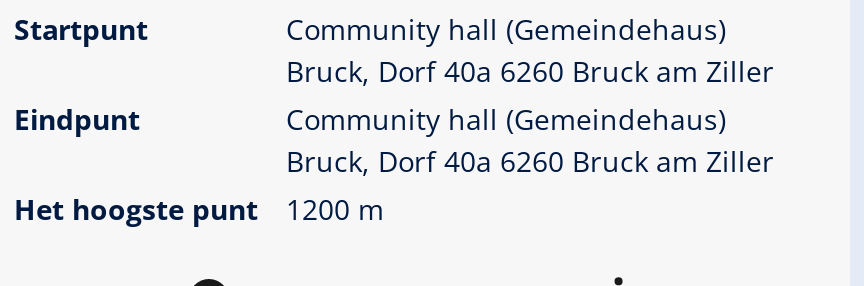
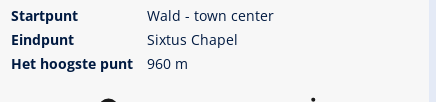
[286,10,774,90] Community hall (Gemeindehaus) | Bruck, Dorf 40a 6260 Bruck am Ziller -> [147,6,274,25] Wald - town center
[286,100,774,180] Community hall (Gemeindehaus) | Bruck, Dorf 40a 6260 Bruck am Ziller -> [147,30,238,49] Sixtus Chapel
[14,190,384,228] Het hoogste punt 1200 m -> [11,54,188,73] Het hoogste punt 960 m

